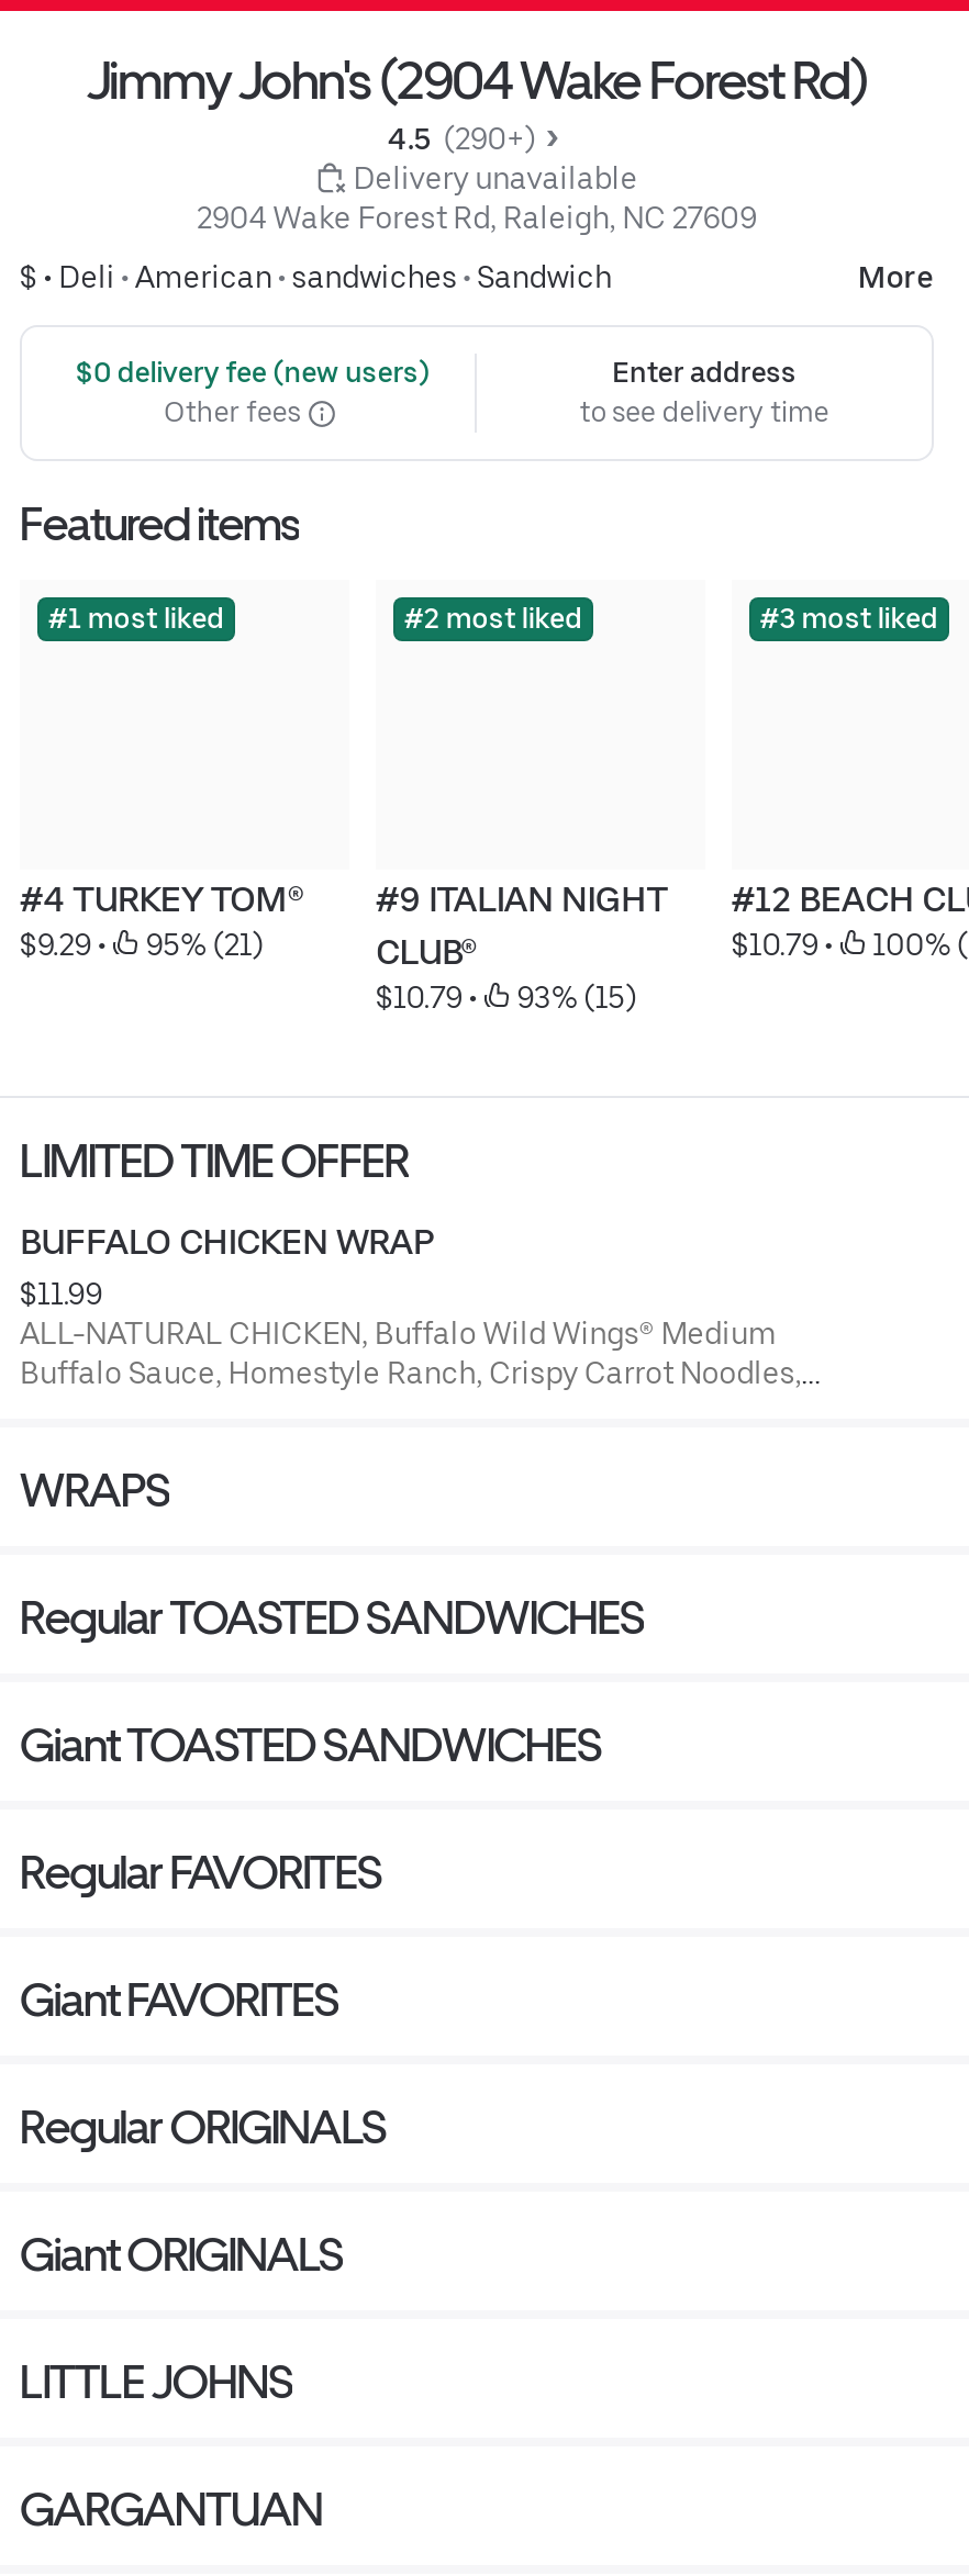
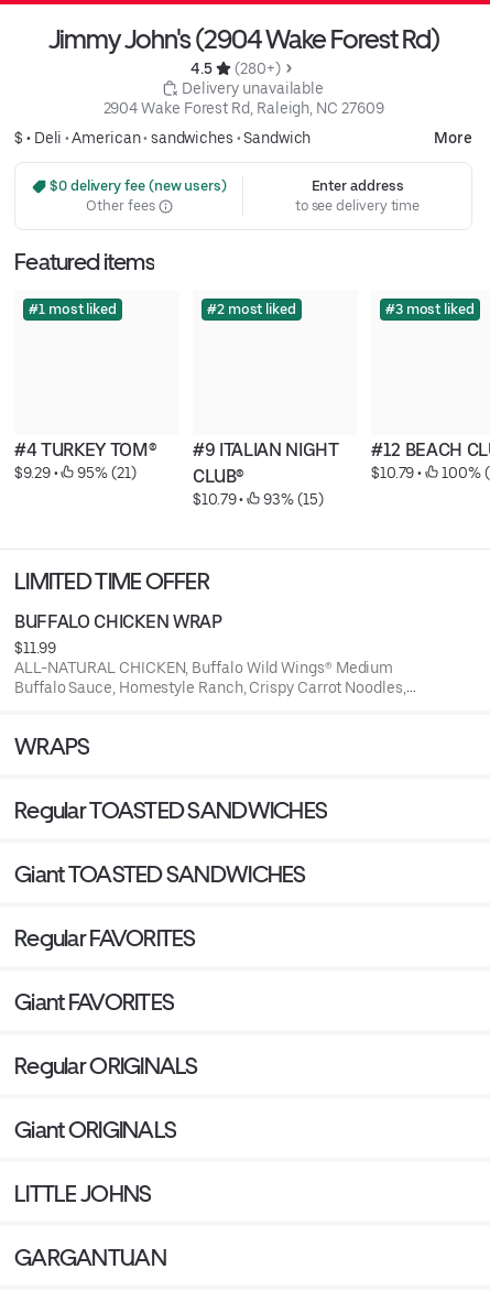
[388,120,535,155] 4.5 (290+) -> [191,59,280,77] 4.5 | (280+)

